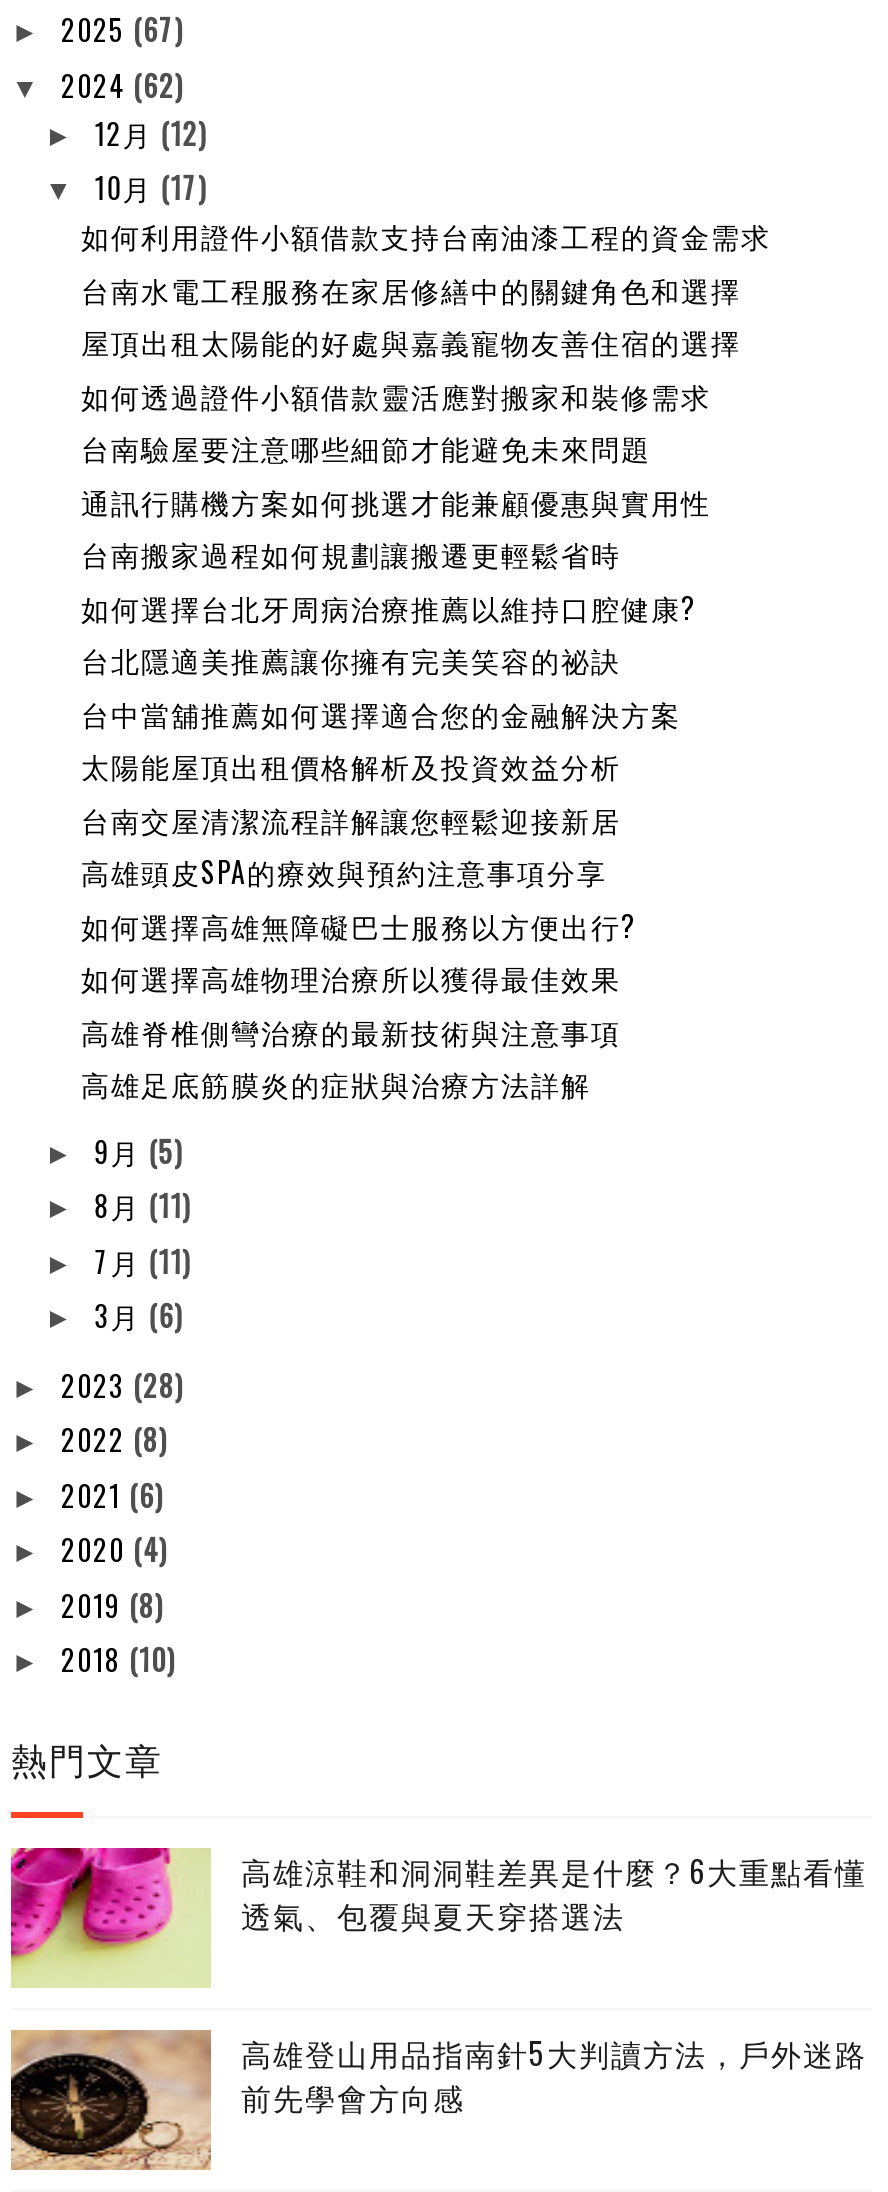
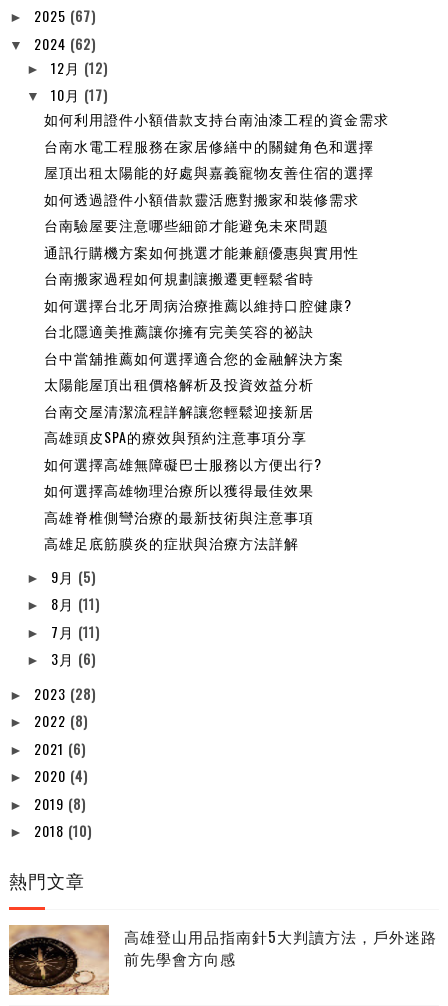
[9,1846,867,1988] [image] | 高雄涼鞋和洞洞鞋差異是什麼？6大重點看懂 | 透氣、包覆與夏天穿搭選法 -> none

